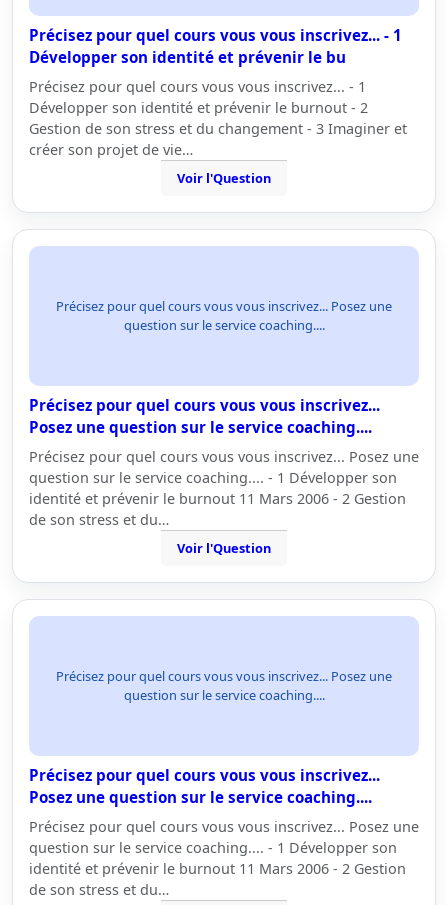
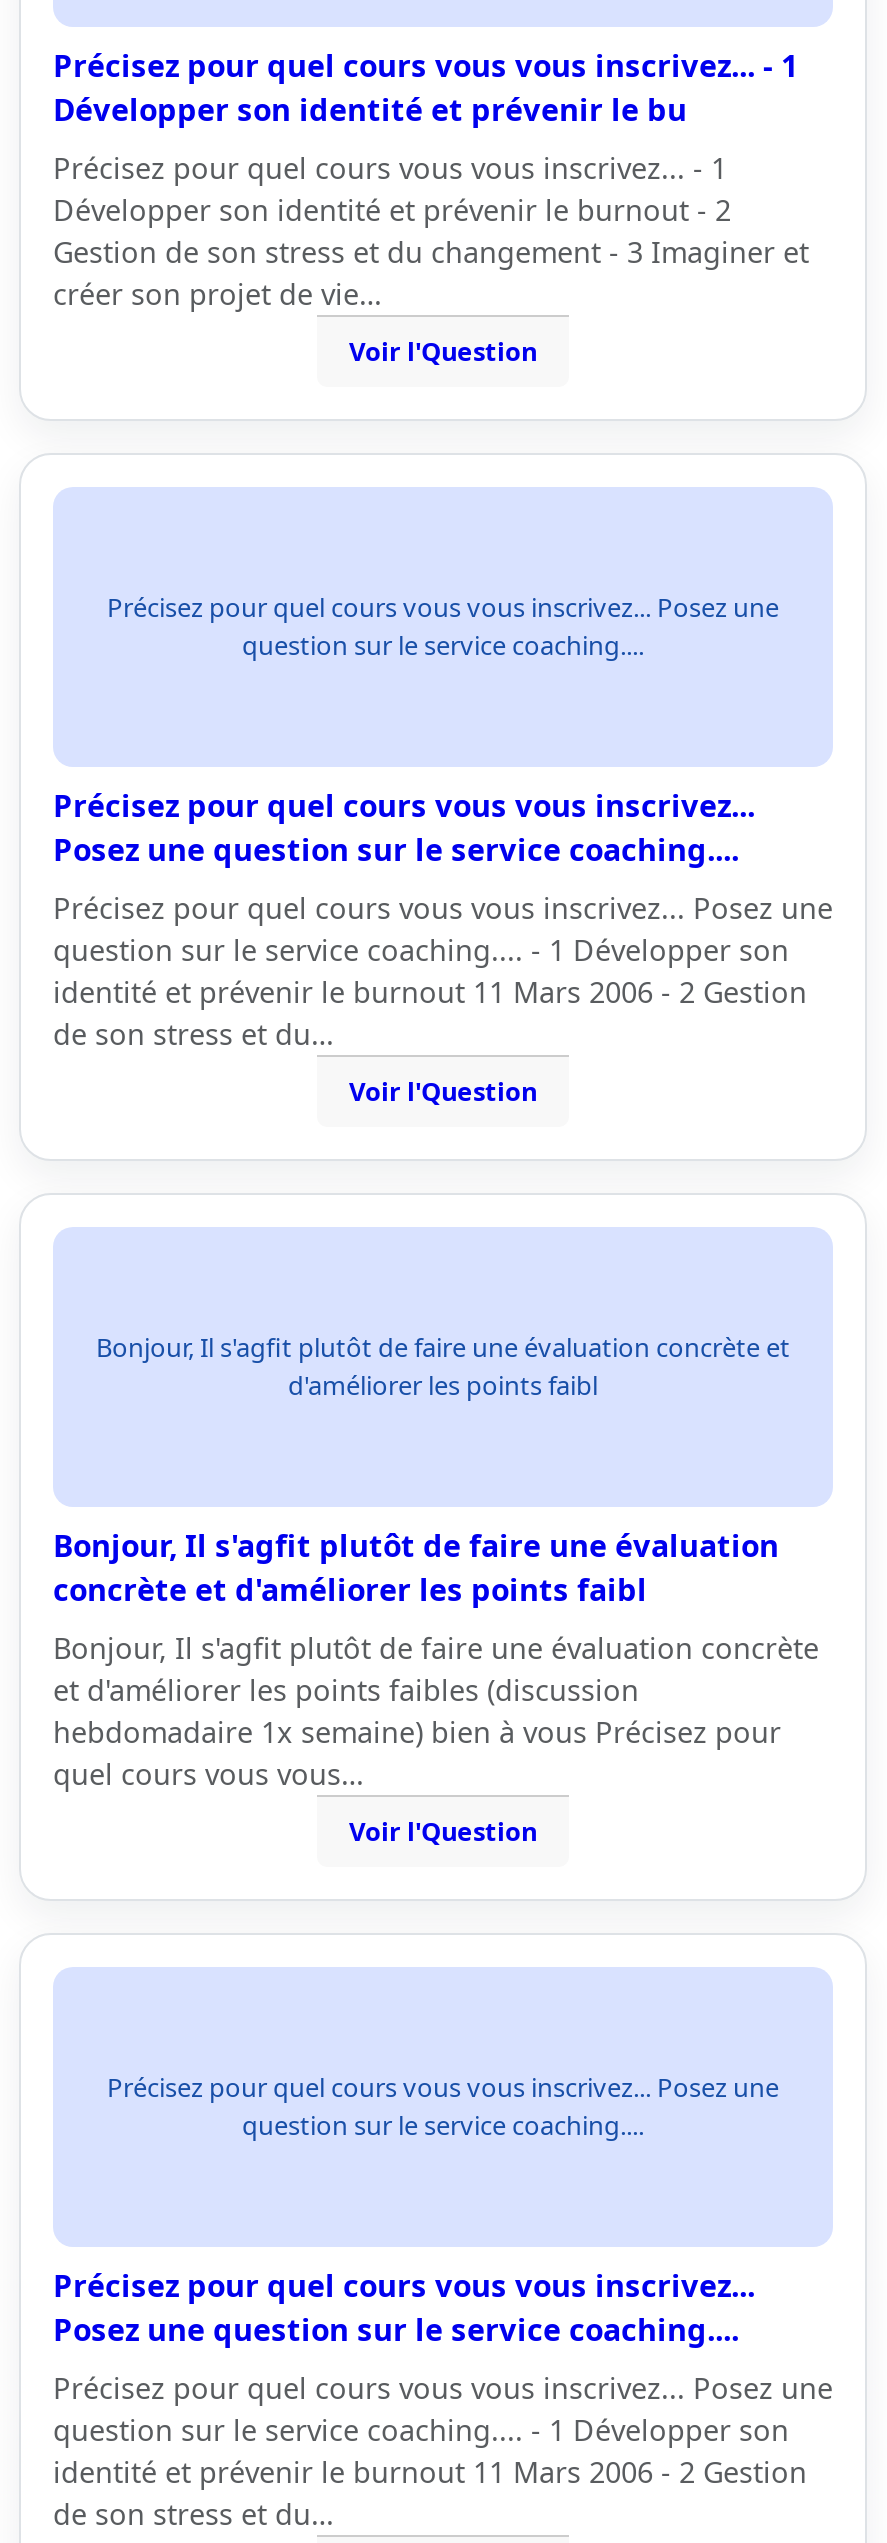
none -> [53,1525,819,1849] Bonjour, Il s'agfit plutôt de faire une évaluation | concrète et d'améliorer les points faibl | Bonjour, Il s'agfit plutôt de faire une évaluation concrète | et d'améliorer les points faibles (discussion | hebdomadaire 1x semaine) bien à vous Précisez pour | quel cours vous vous… | Voir l'Question
none -> [96,1329,790,1403] Bonjour, Il s'agfit plutôt de faire une évaluation concrète et | d'améliorer les points faibl

